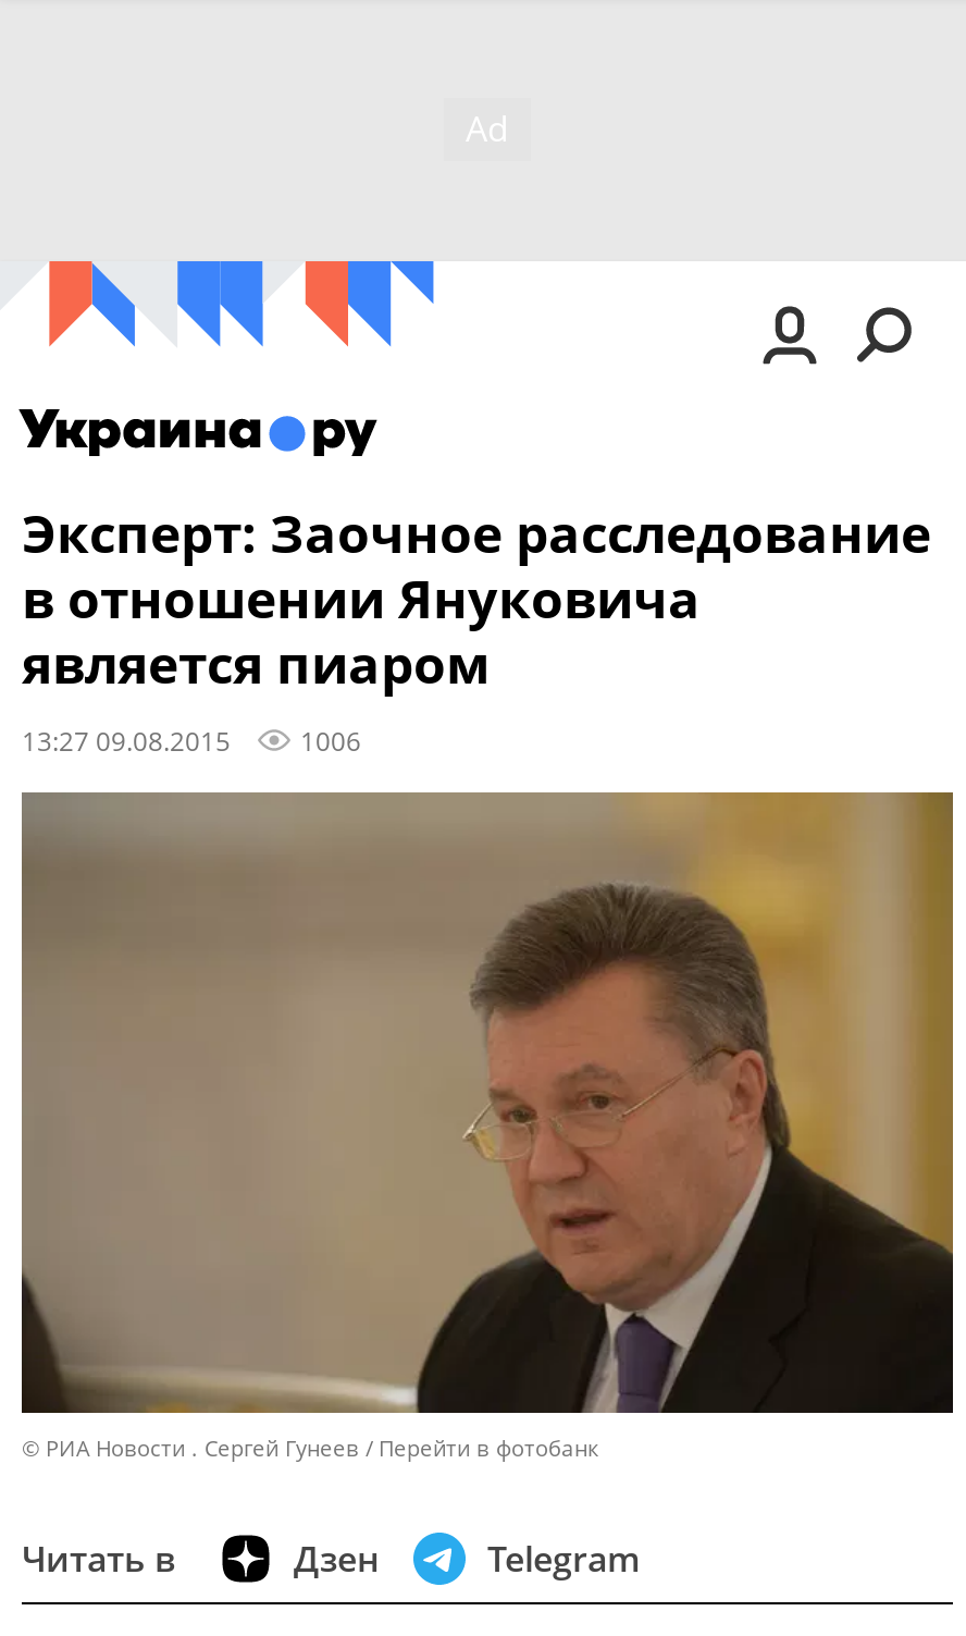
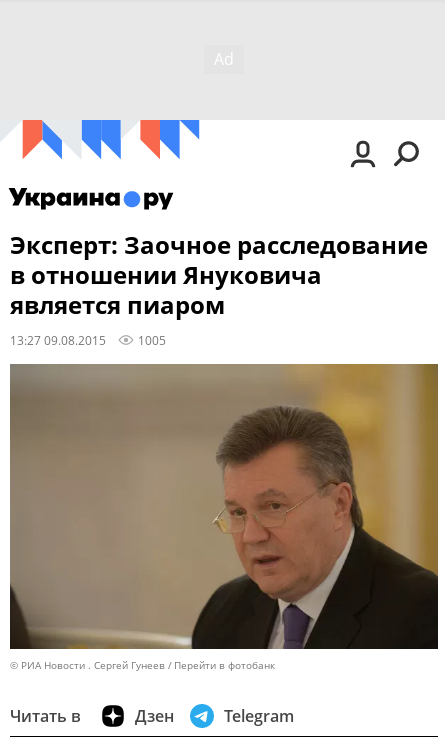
[22,723,361,758] 13:27 09.08.2015 1006 -> [10,332,166,348] 13:27 09.08.2015 1005

